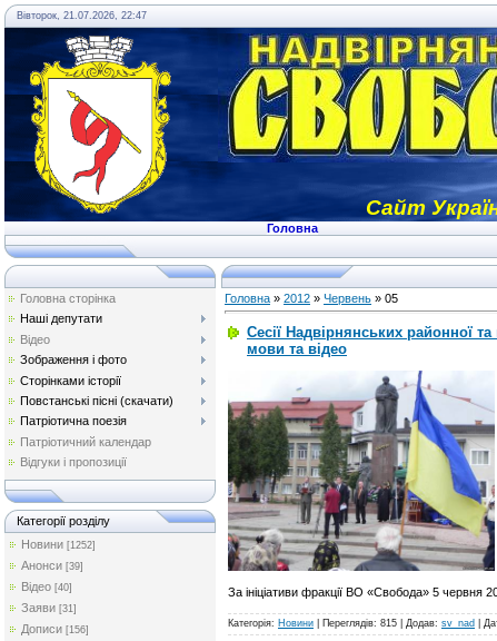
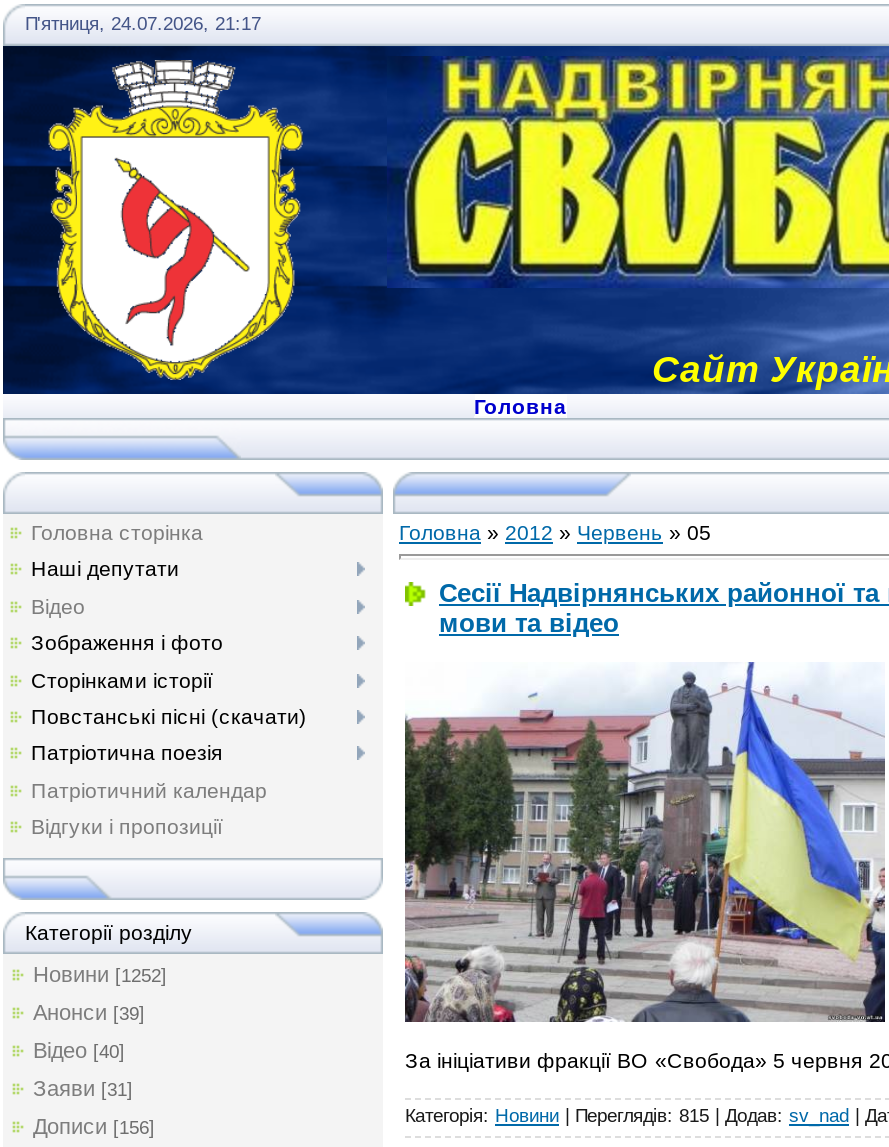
[17,10,147,21] Вівторок, 21.07.2026, 22:47 -> [25,14,261,34] П'ятниця, 24.07.2026, 21:17

